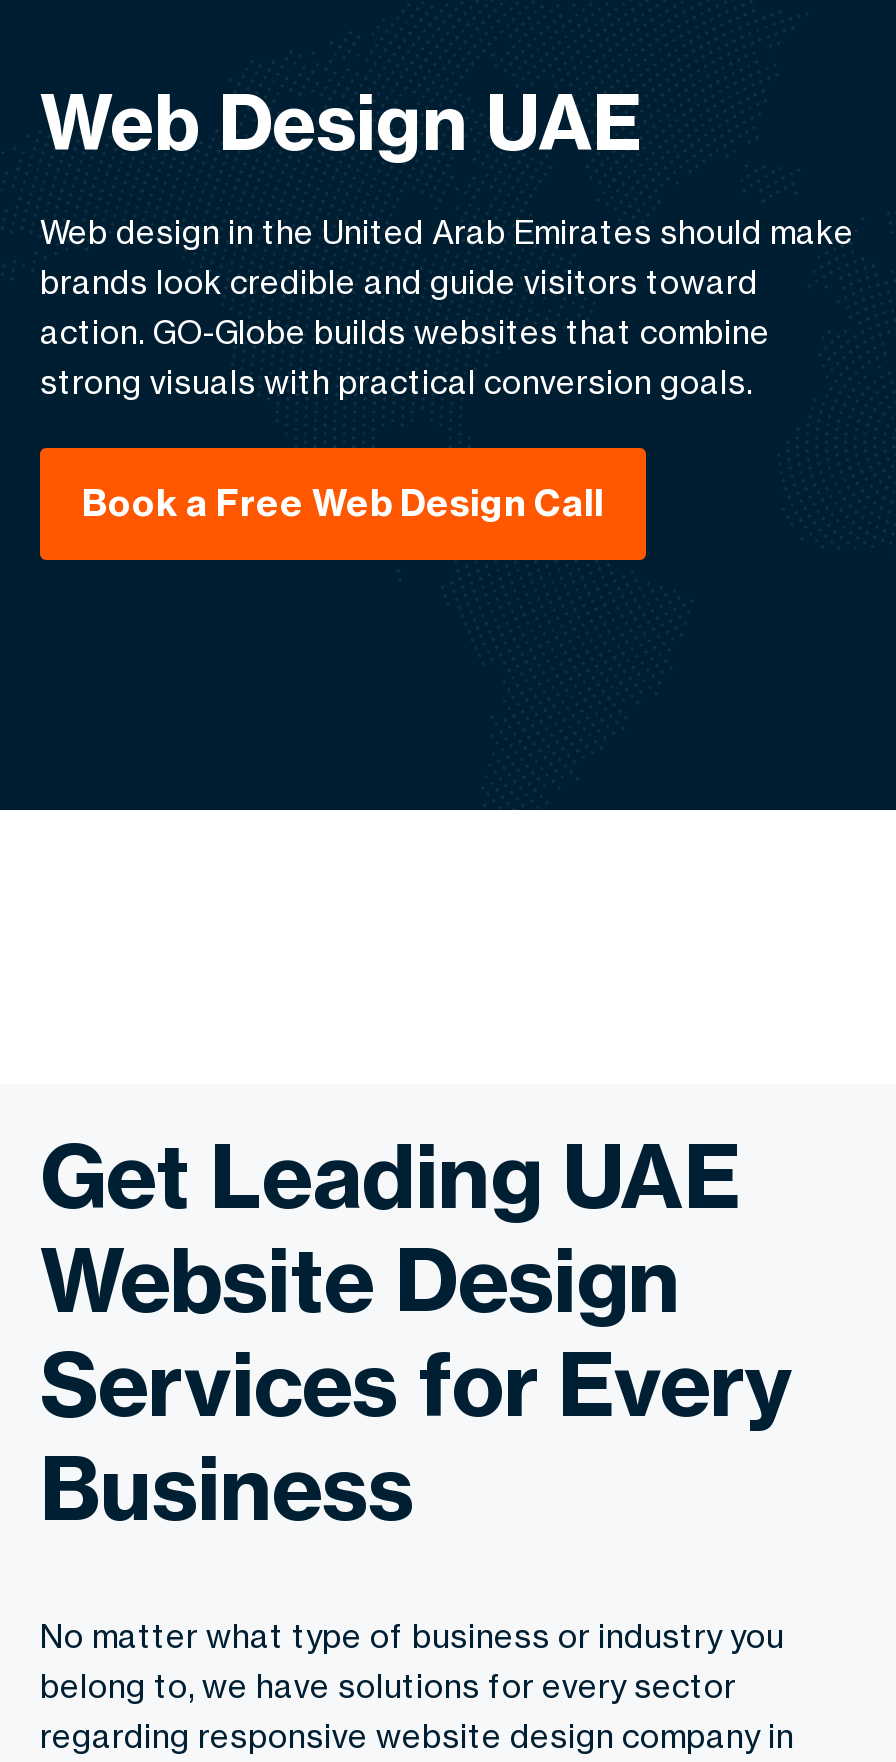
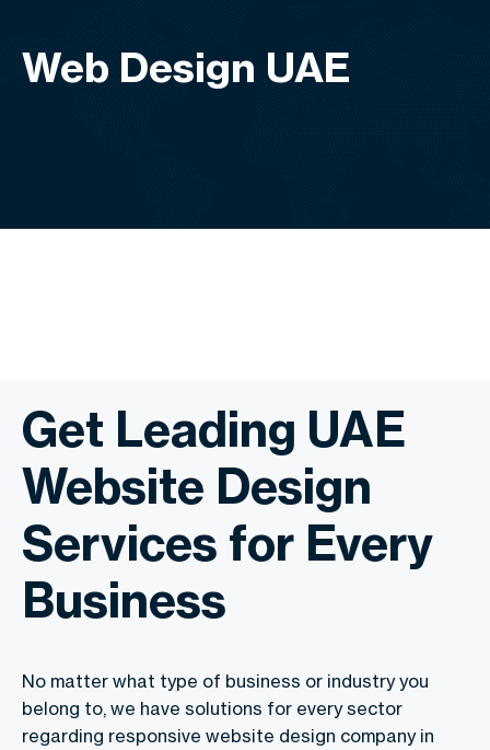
[40,212,854,526] Web design in the United Arab Emirates should make | brands look credible and guide visitors toward | action. GO-Globe builds websites that combine | strong visuals with practical conversion goals. | Book a Free Web Design Call -> none

